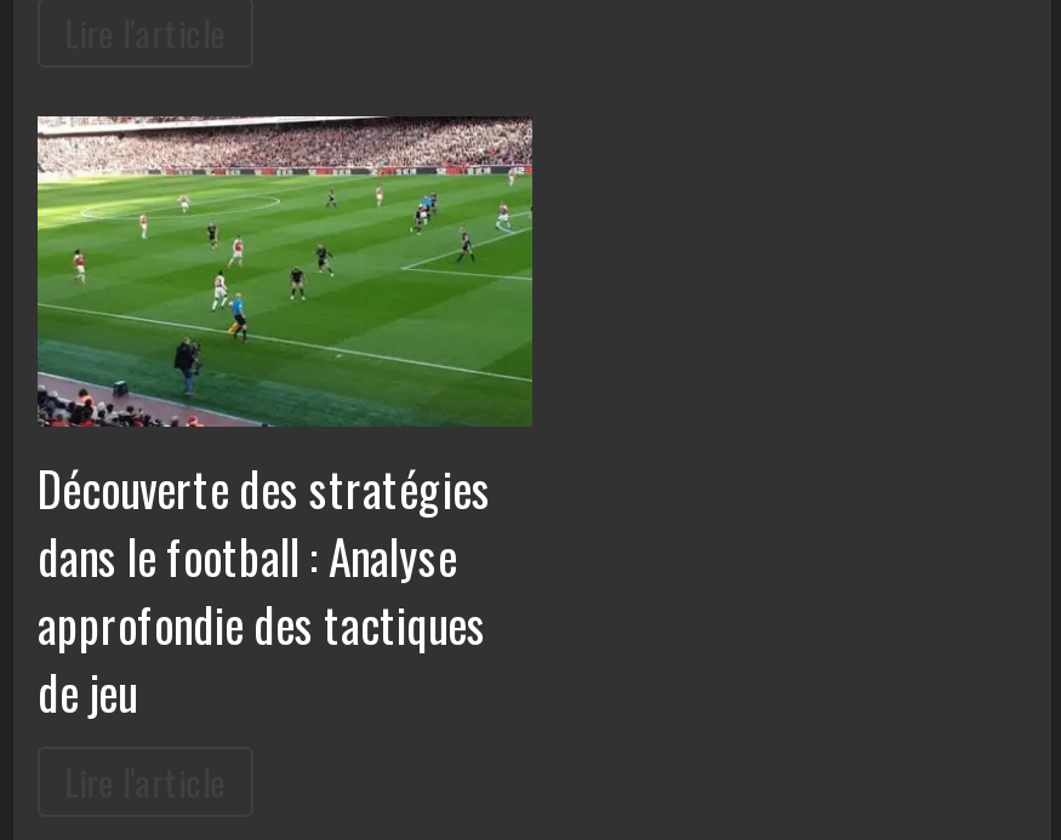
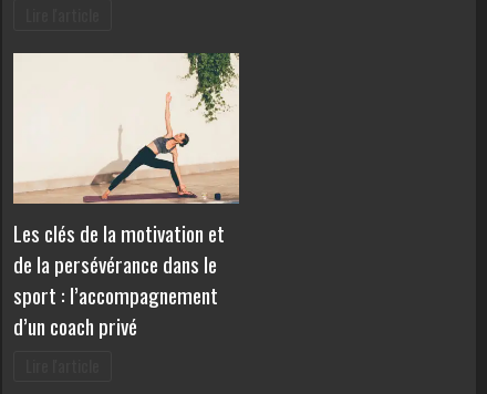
[35,114,535,728] [image] | Découverte des stratégies | dans le football : Analyse | approfondie des tactiques | de jeu -> [12,52,240,341] [image] | Les clés de la motivation et | de la persévérance dans le | sport : l’accompagnement | d’un coach privé

